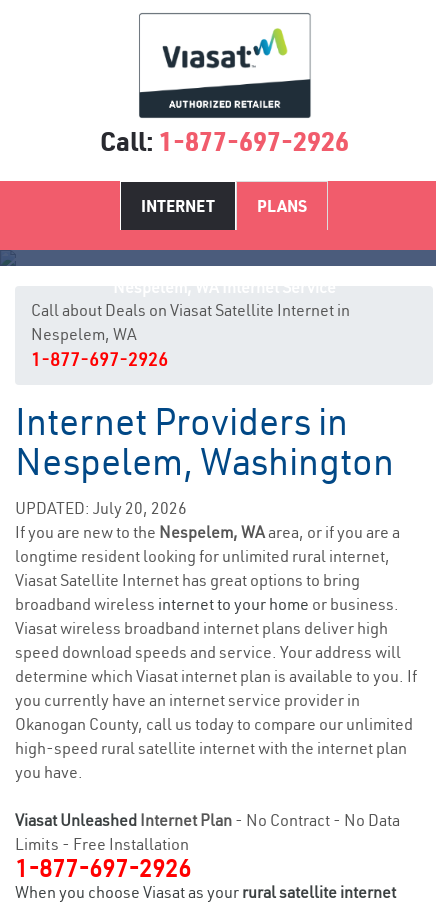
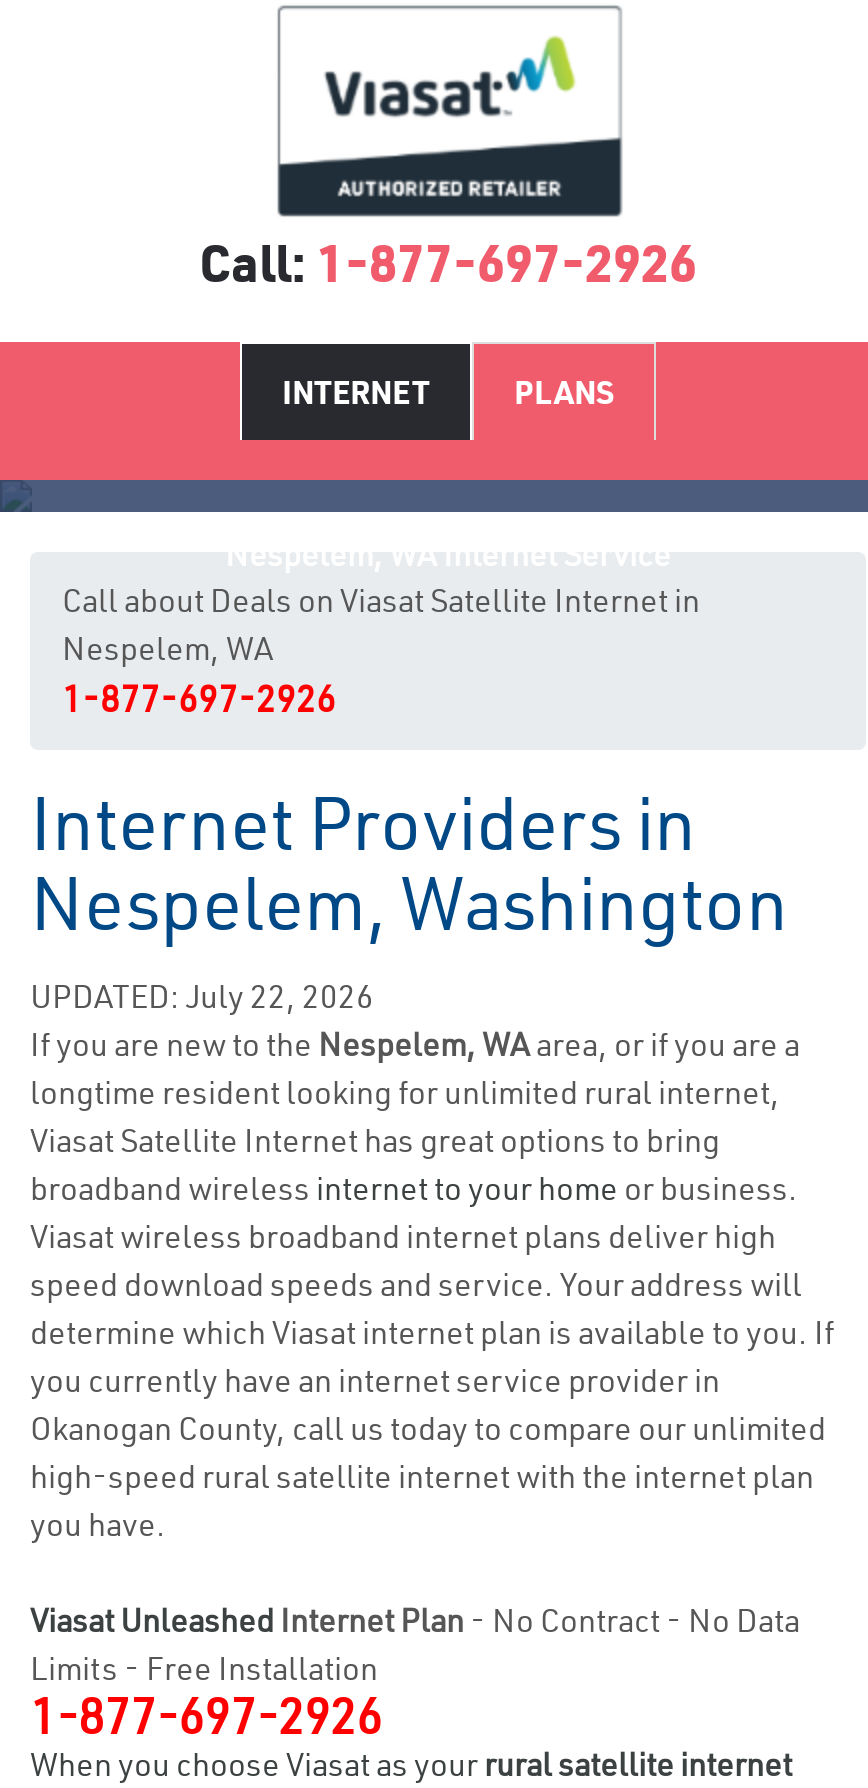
[15,498,187,518] UPDATED: July 20, 2026 -> [30,976,374,1016] UPDATED: July 22, 2026

